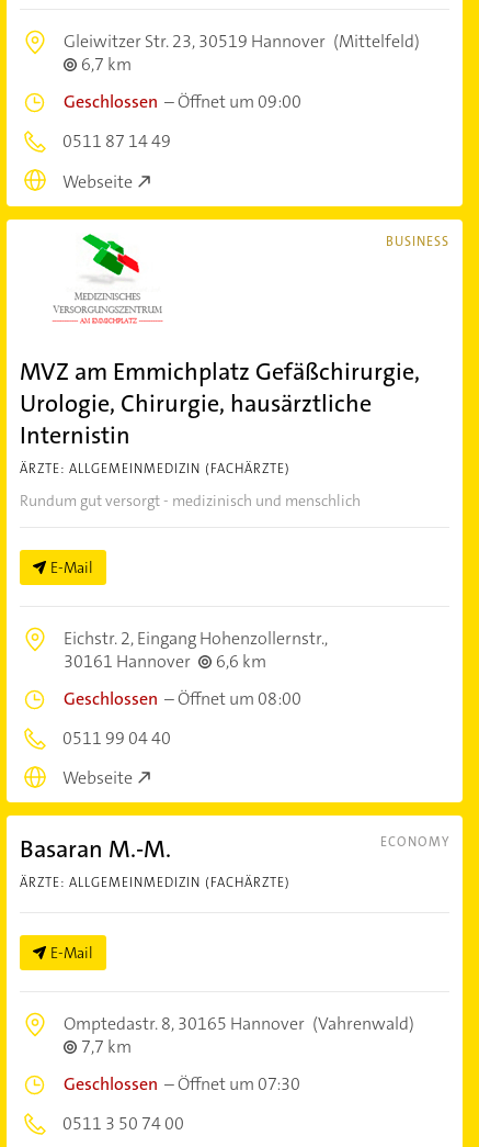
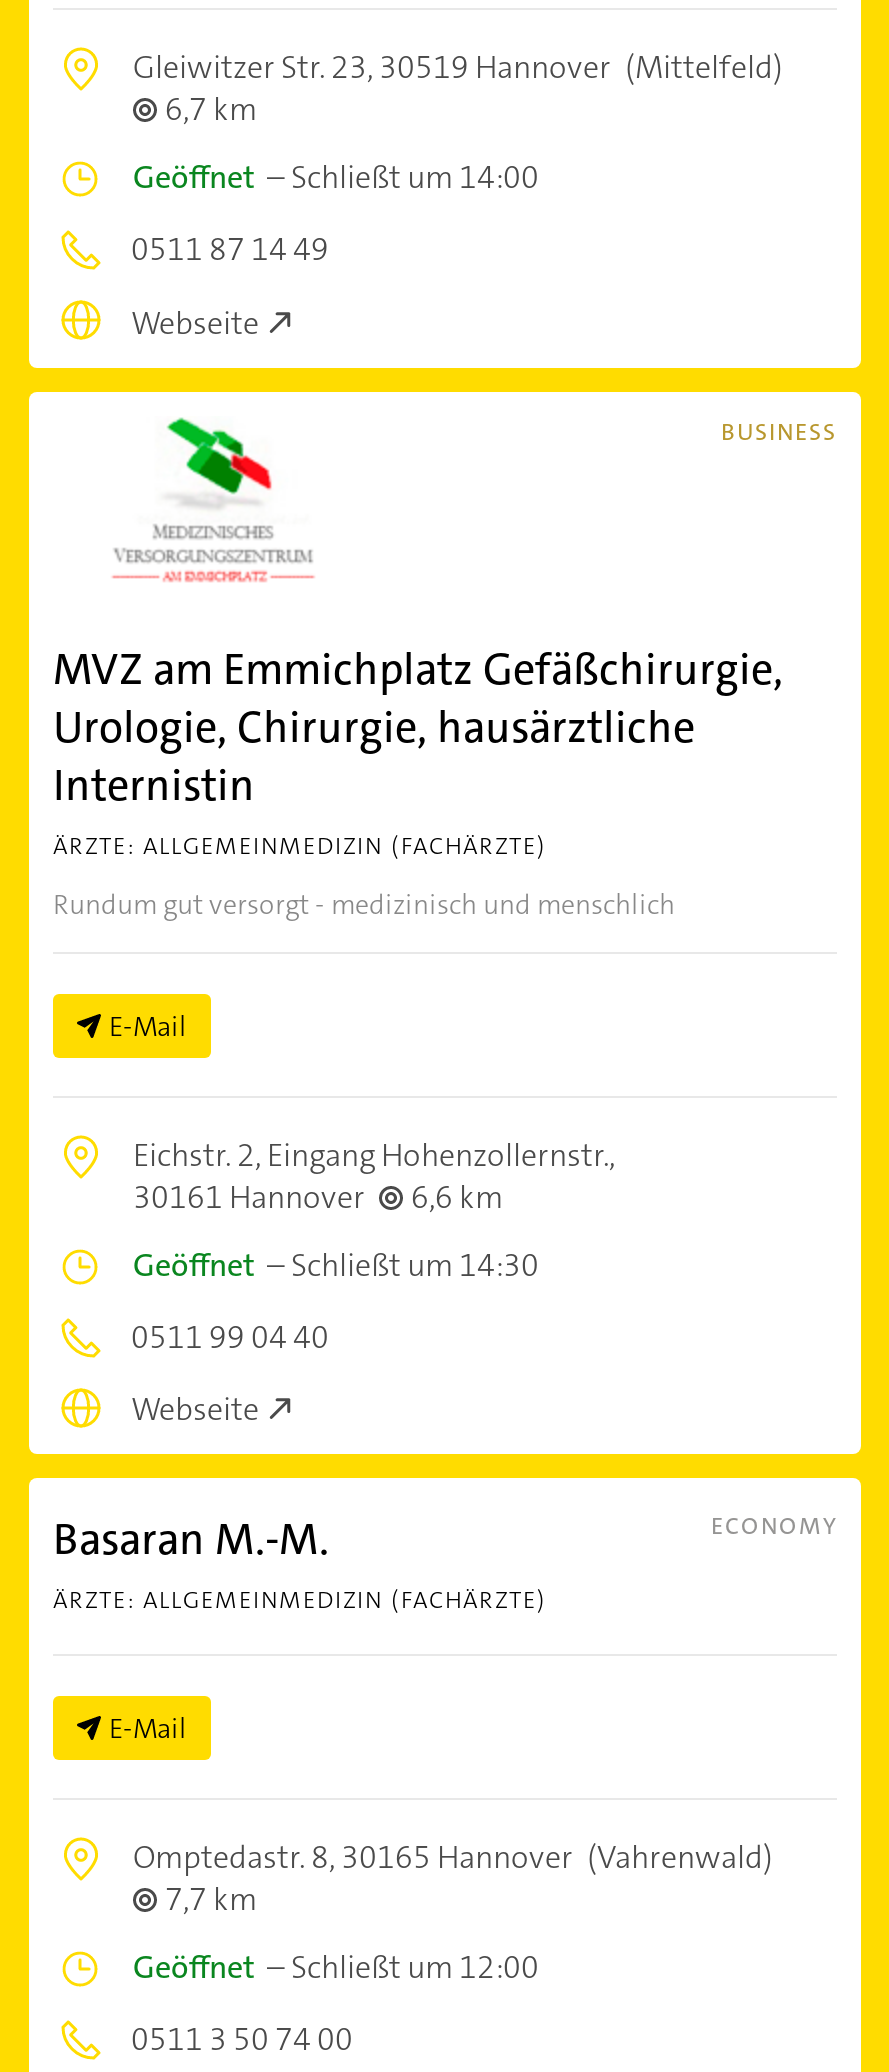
[64,90,301,113] Geschlossen – Öffnet um 09:00 -> [133,156,539,198] Geöffnet – Schließt um 14:00
[64,687,301,710] Geschlossen – Öffnet um 08:00 -> [133,1243,539,1285] Geöffnet – Schließt um 14:30
[64,1072,300,1096] Geschlossen – Öffnet um 07:30 -> [133,1946,539,1988] Geöffnet – Schließt um 12:00

